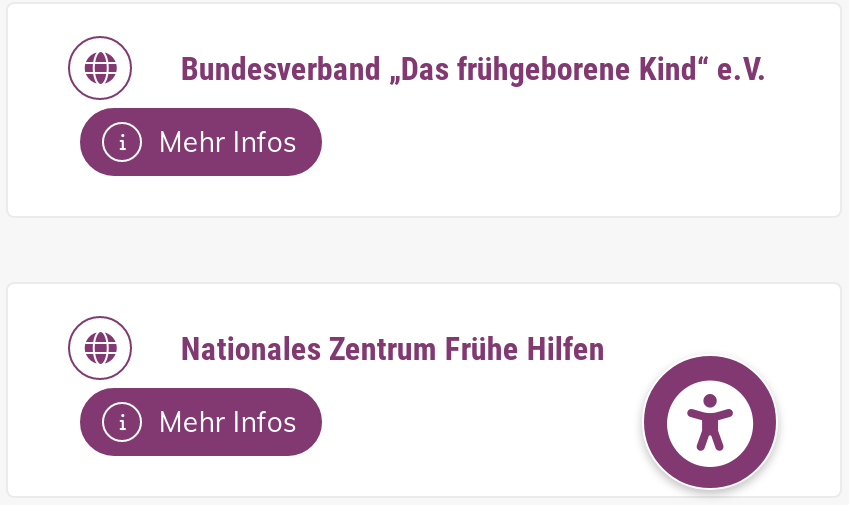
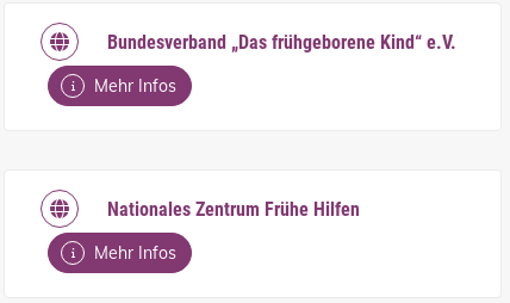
[640,354,780,494] [image] -> none

